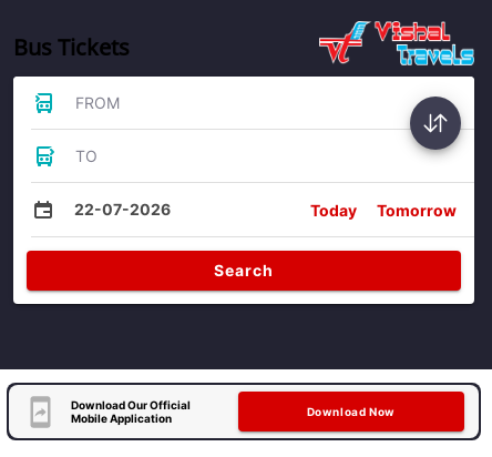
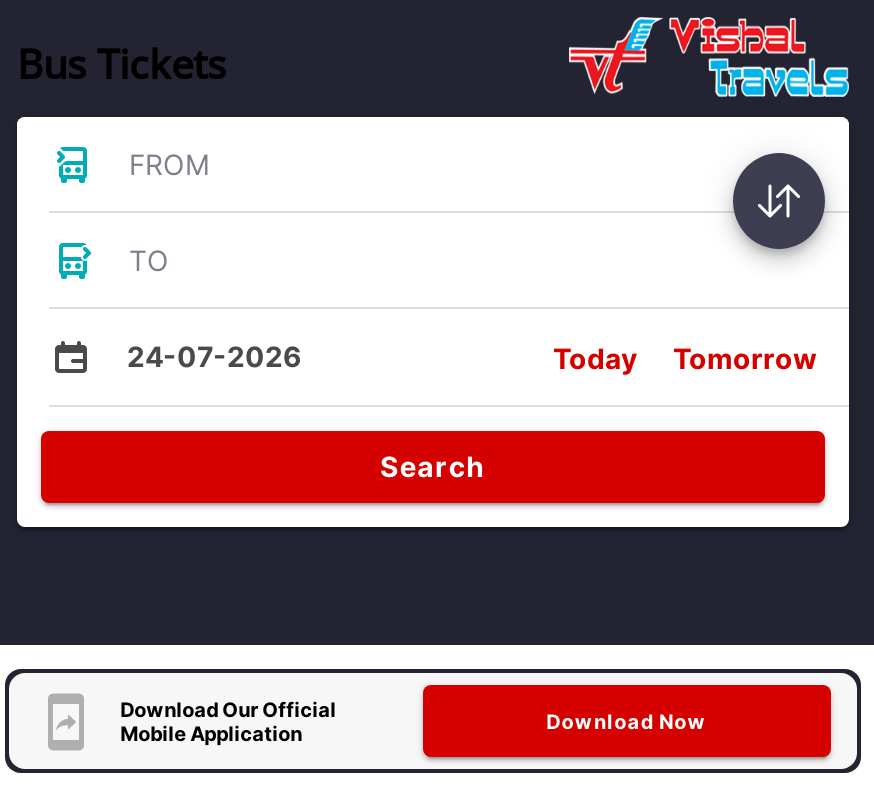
[74,200,171,219] 22-07-2026 -> [127,339,301,373] 24-07-2026

